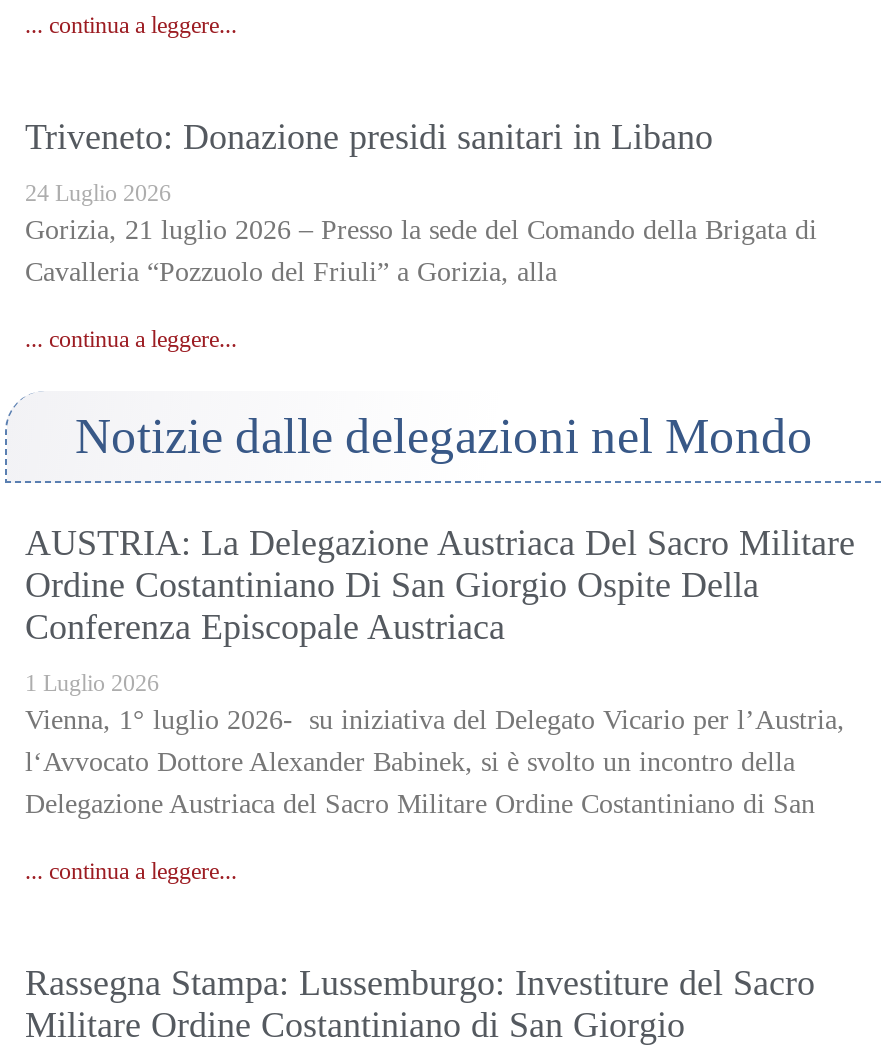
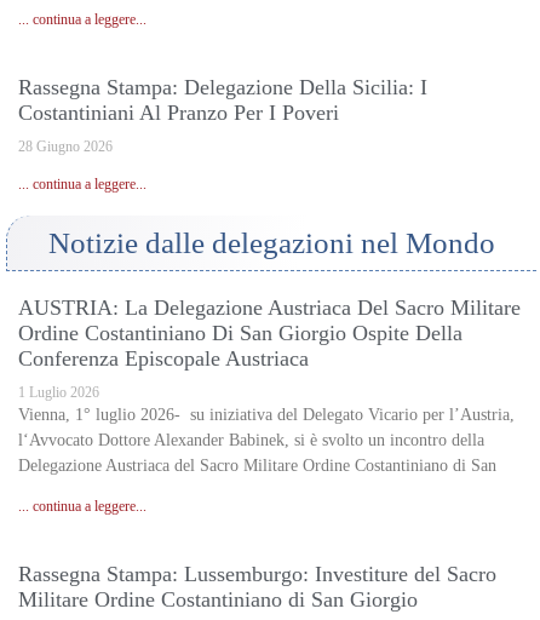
[25,118,713,158] Triveneto: Donazione presidi sanitari in Libano -> [18,75,427,124] Rassegna Stampa: Delegazione Della Sicilia: I | Costantiniani Al Pranzo Per I Poveri
[25,180,817,288] 24 Luglio 2026 | Gorizia, 21 luglio 2026 – Presso la sede del Comando della Brigata di | Cavalleria “Pozzuolo del Friuli” a Gorizia, alla -> [18,138,113,155] 28 Giugno 2026

